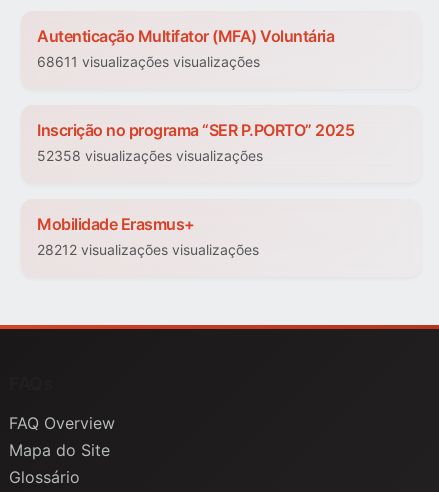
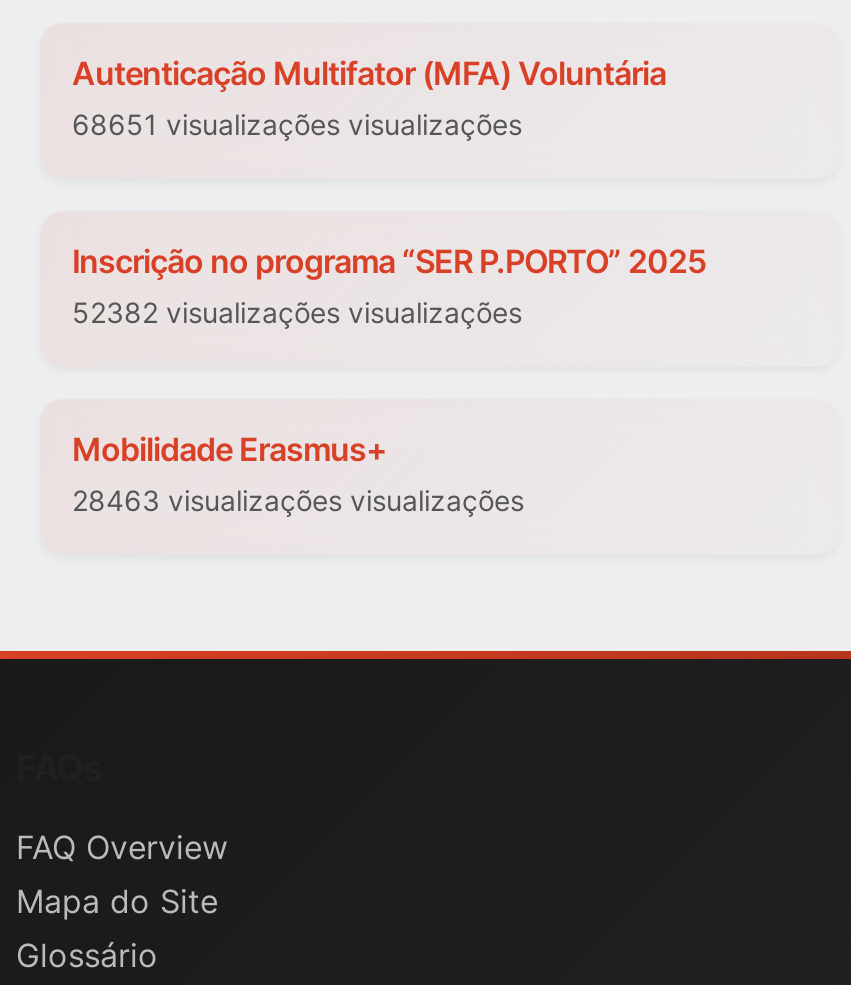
[37,53,260,70] 68611 visualizações visualizações -> [72,108,522,142] 68651 visualizações visualizações
[37,147,263,164] 52358 visualizações visualizações -> [72,296,522,330] 52382 visualizações visualizações
[37,241,259,258] 28212 visualizações visualizações -> [72,484,524,518] 28463 visualizações visualizações

